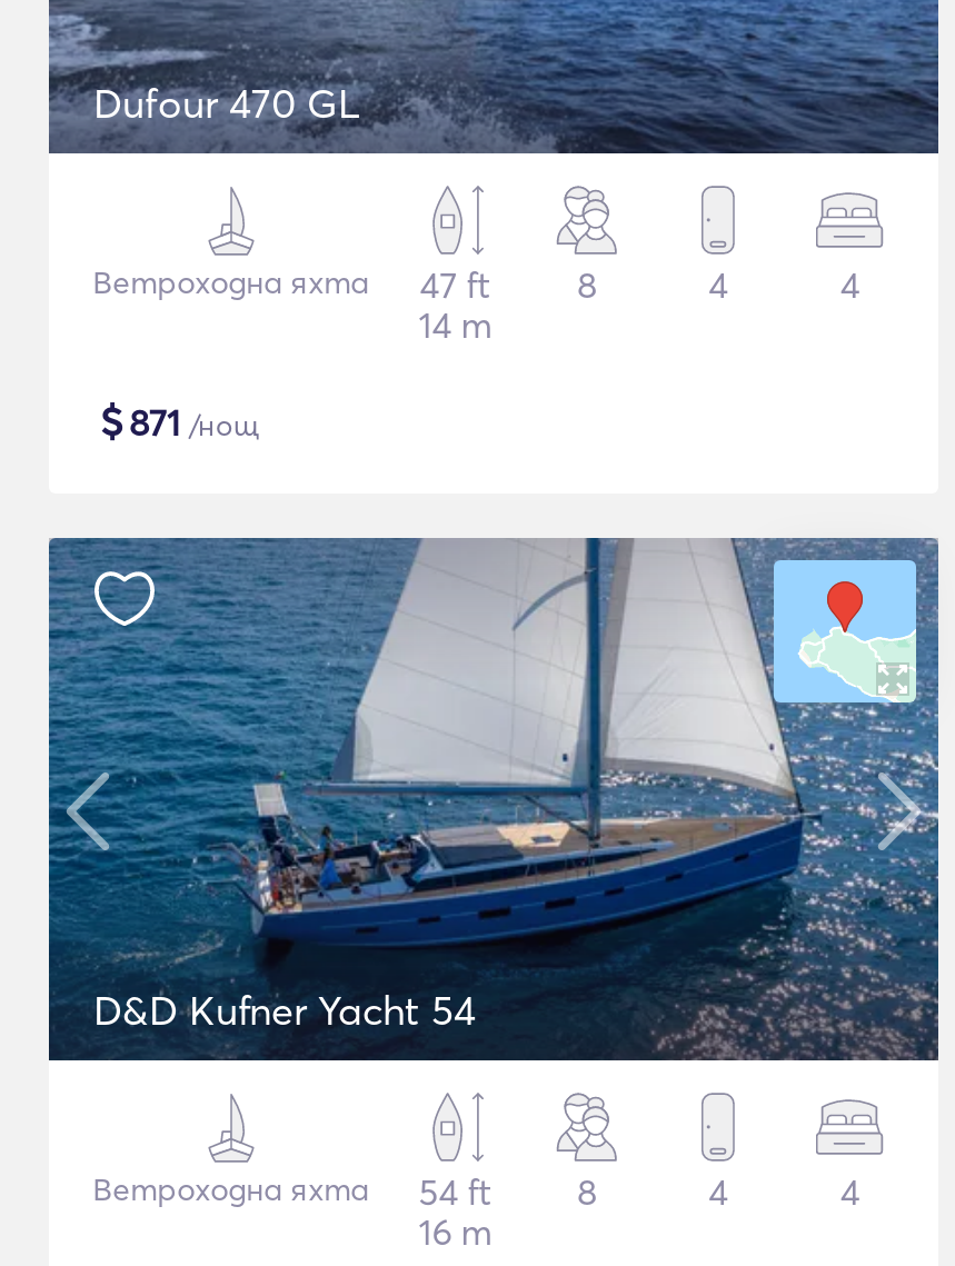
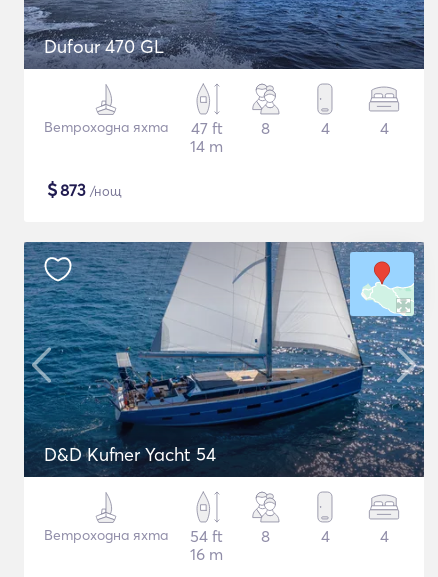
[100,396,260,447] $871 /нощ -> [47,178,122,201] $873 /нощ

